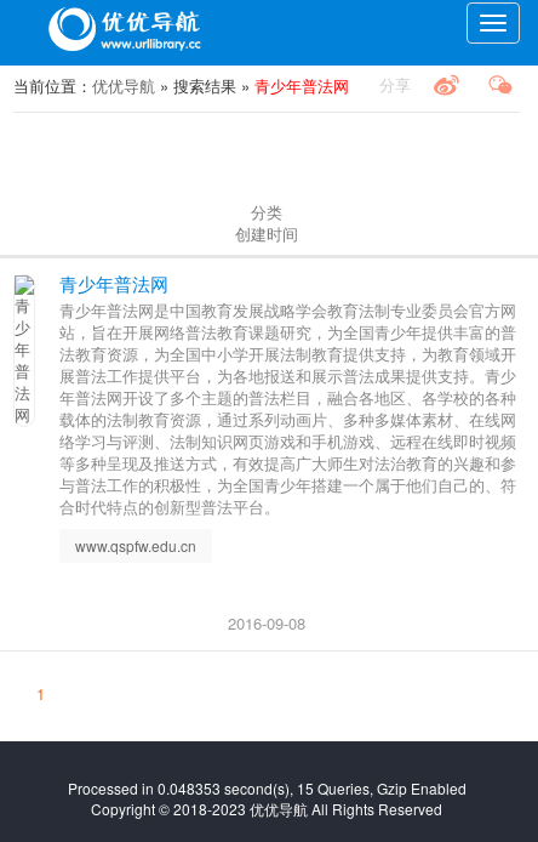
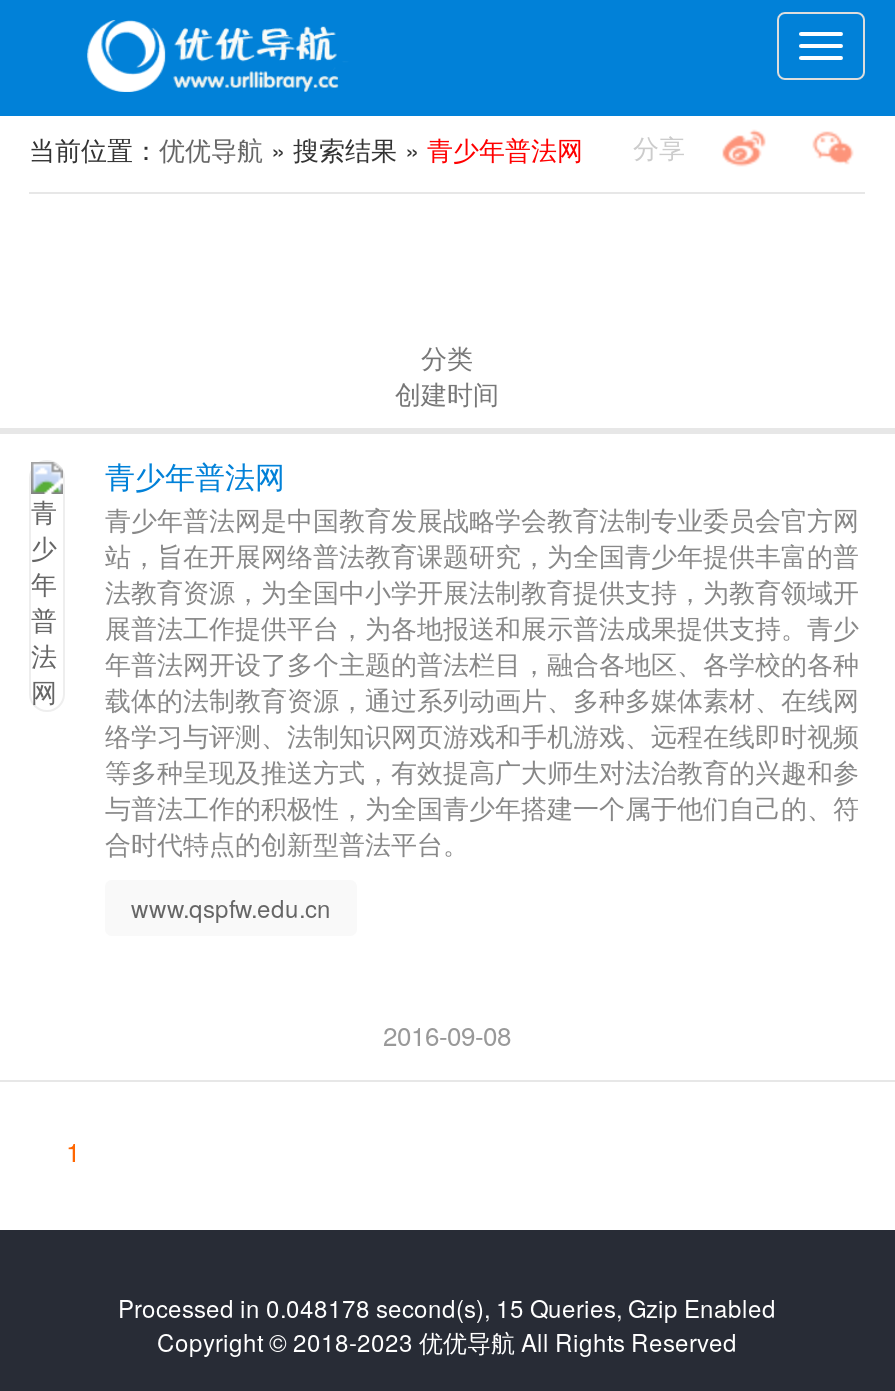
[67,778,466,798] Processed in 0.048353 second(s), 15 Queries, Gzip Enabled -> [118,1290,776,1324] Processed in 0.048178 second(s), 15 Queries, Gzip Enabled

